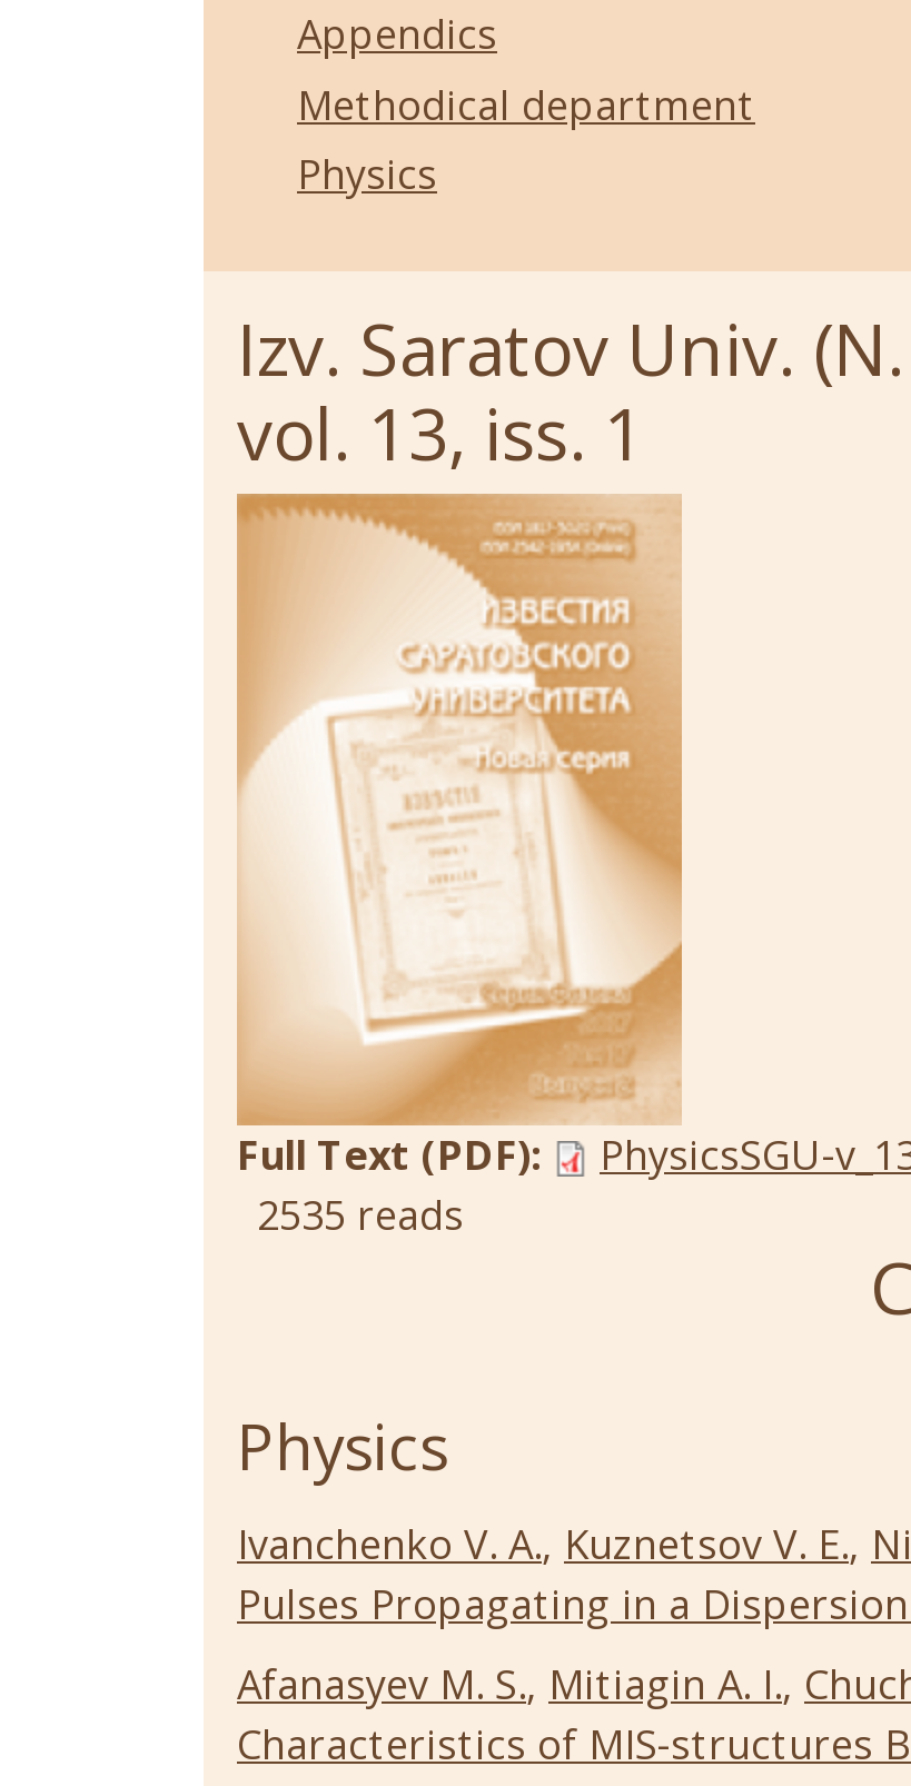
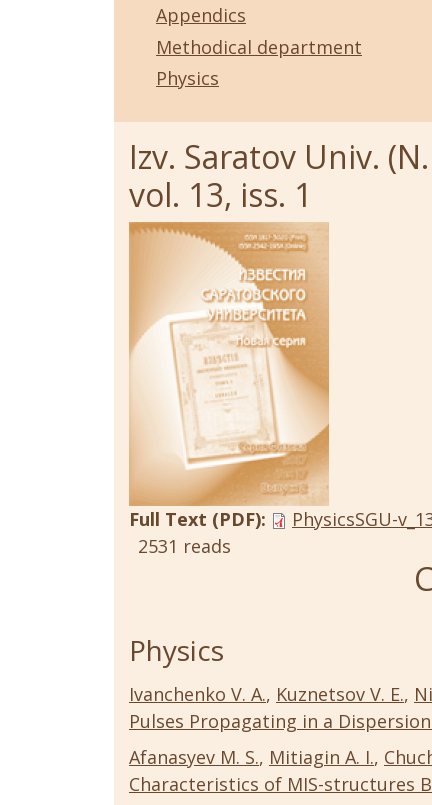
[257,1187,464,1241] 2535 reads -> [138,534,231,558] 2531 reads

